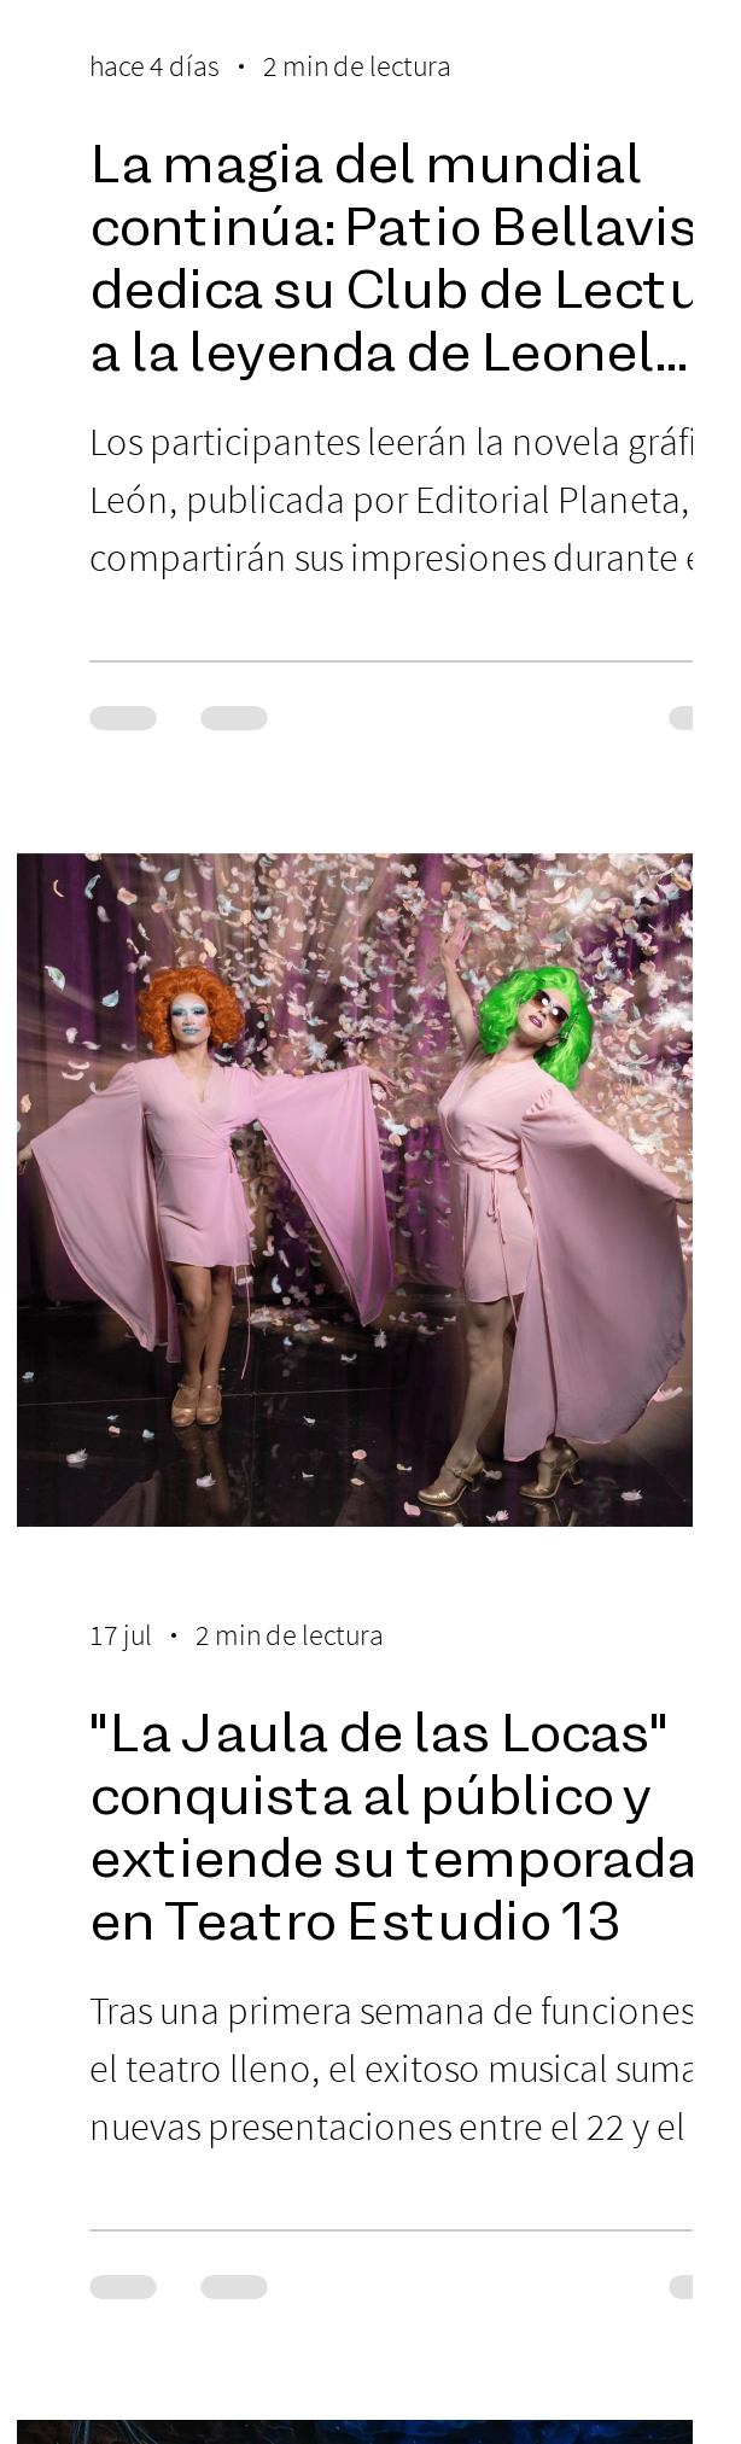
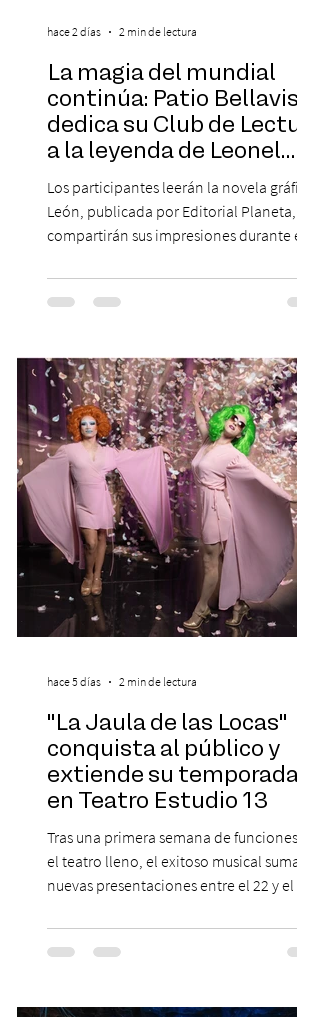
[89,48,451,84] hace 4 días 2 min de lectura -> [47,24,197,39] hace 2 días 2 min de lectura
[89,1617,384,1653] 17 jul 2 min de lectura -> [47,674,197,689] hace 5 días 2 min de lectura

